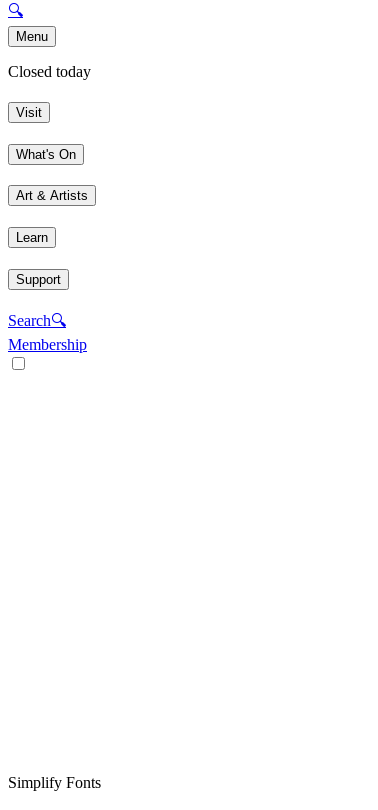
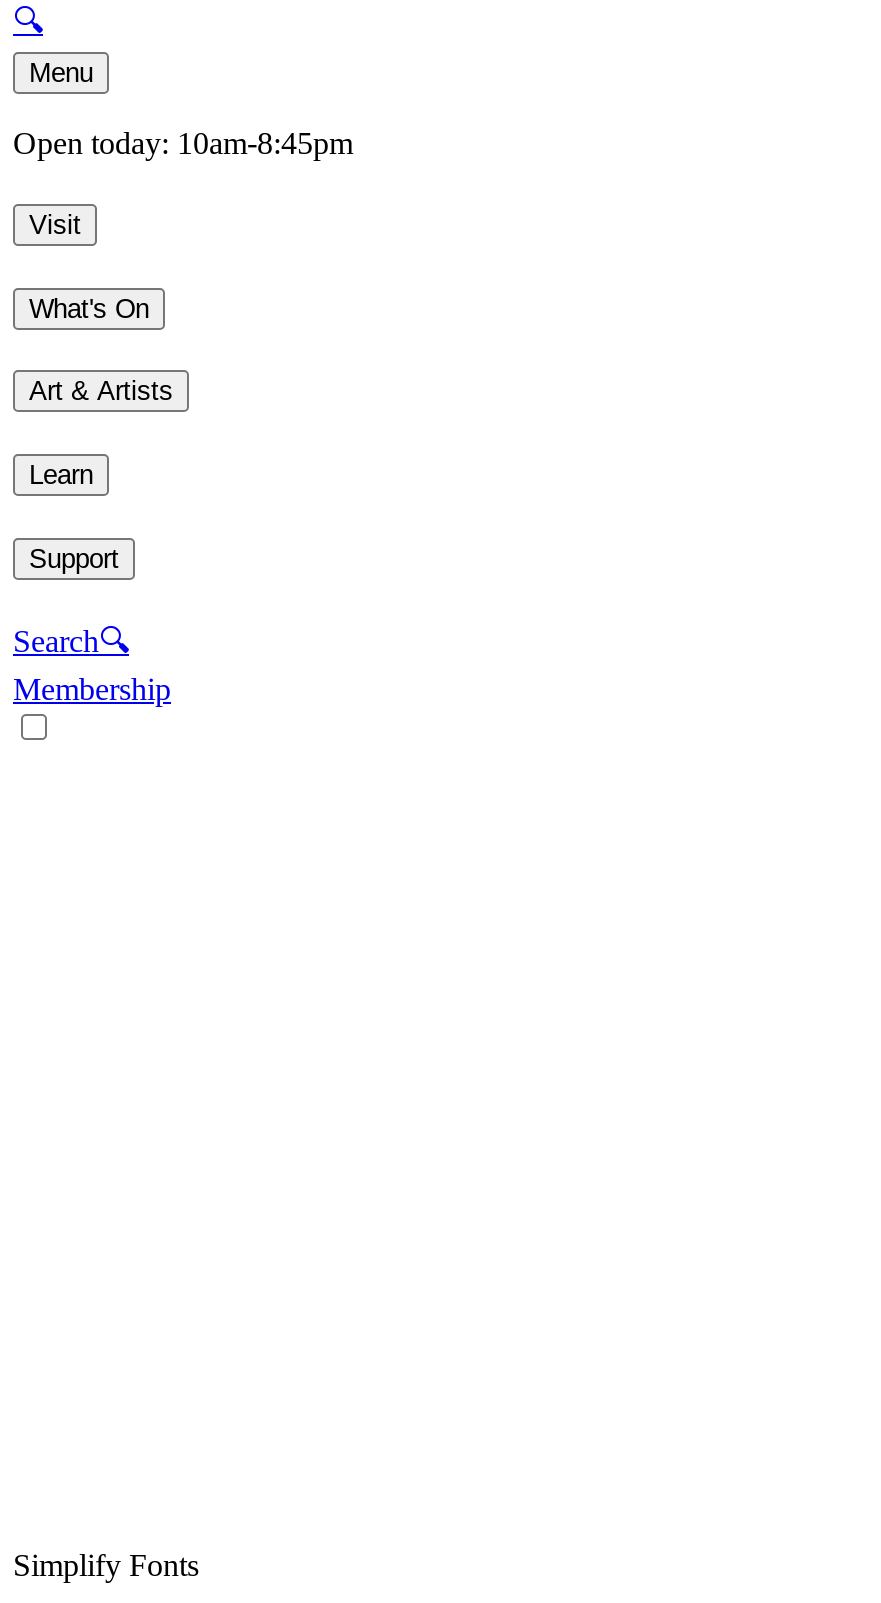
[8,63,91,80] Closed today -> [13,127,353,161] Open today: 10am-8:45pm

